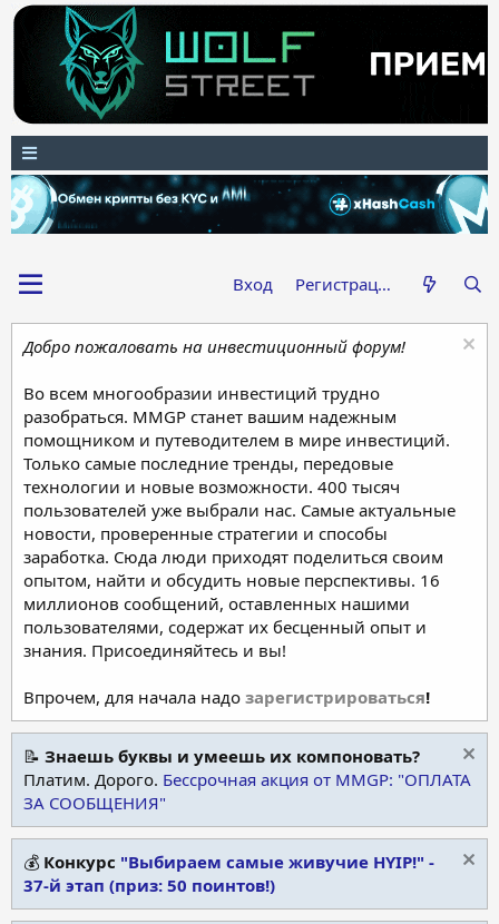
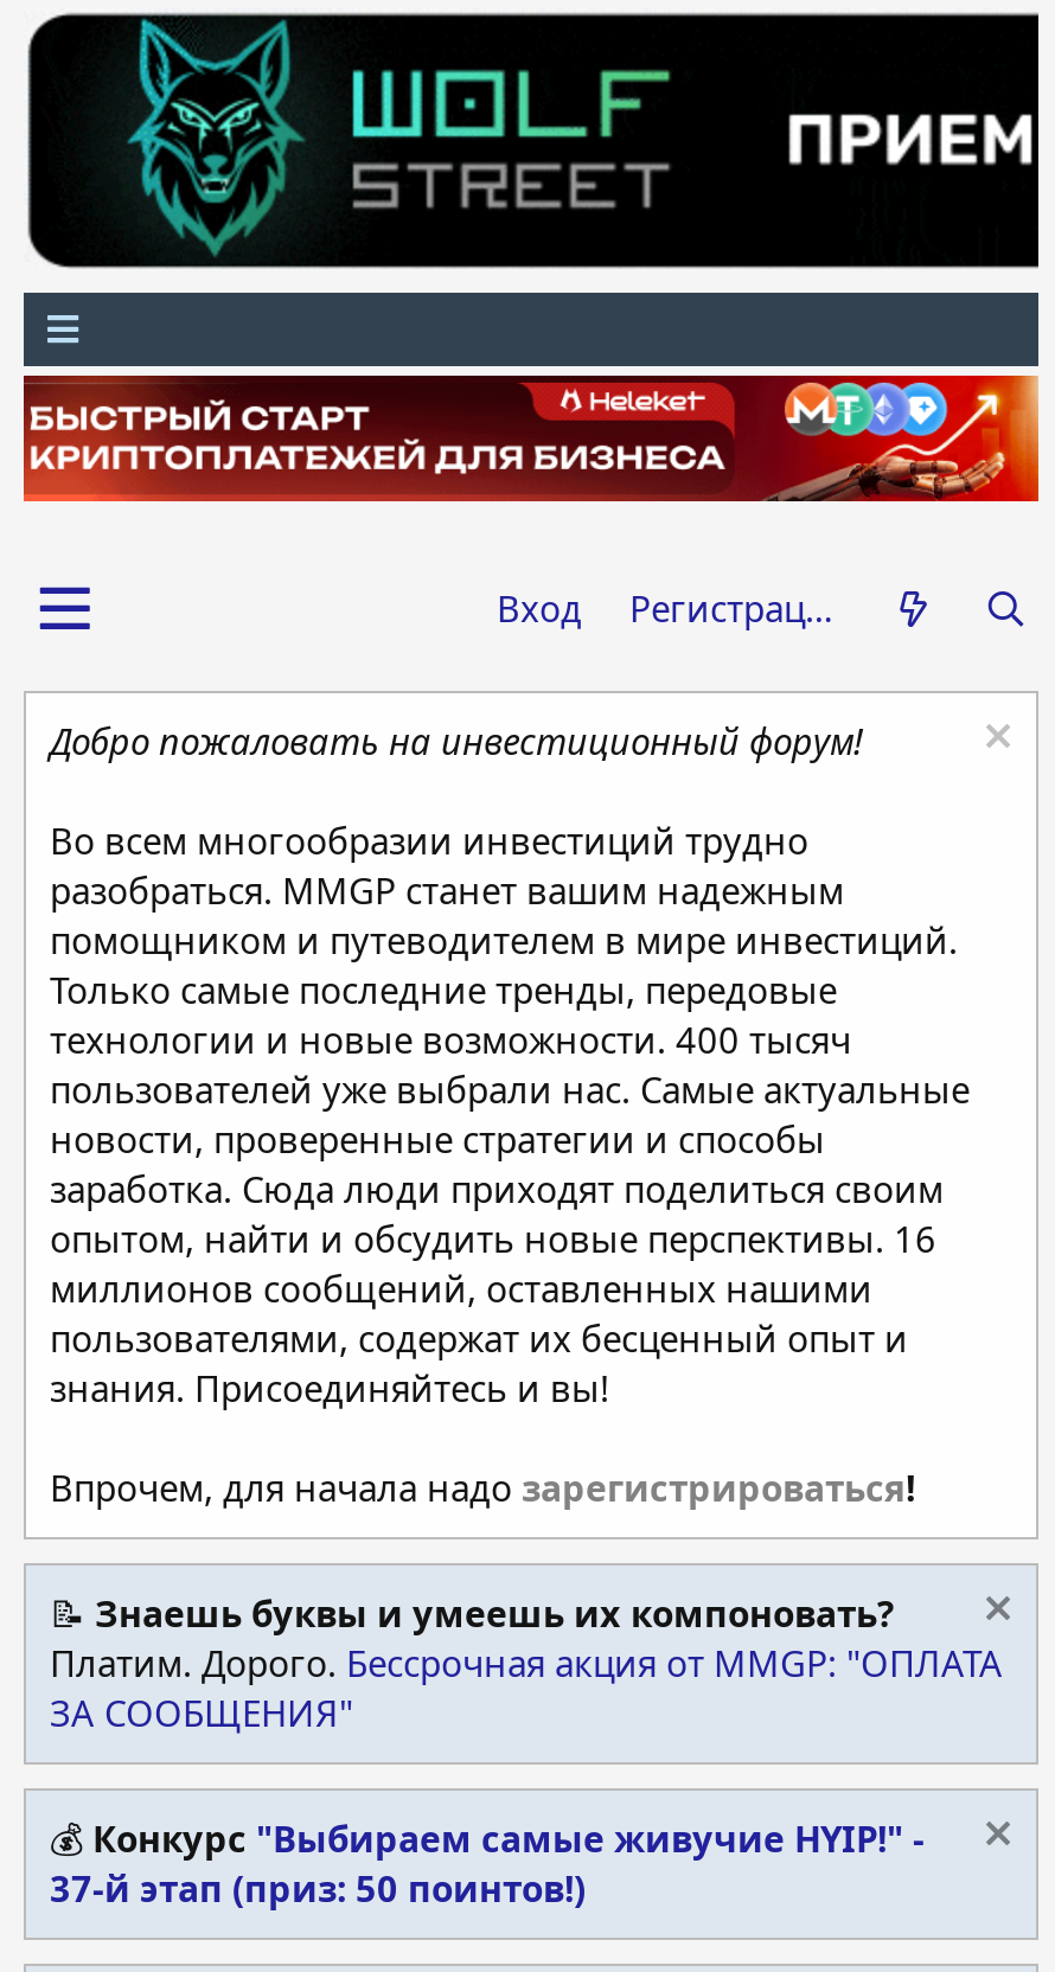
[10,174,489,235] [image] -> [21,373,1041,504] [image]

